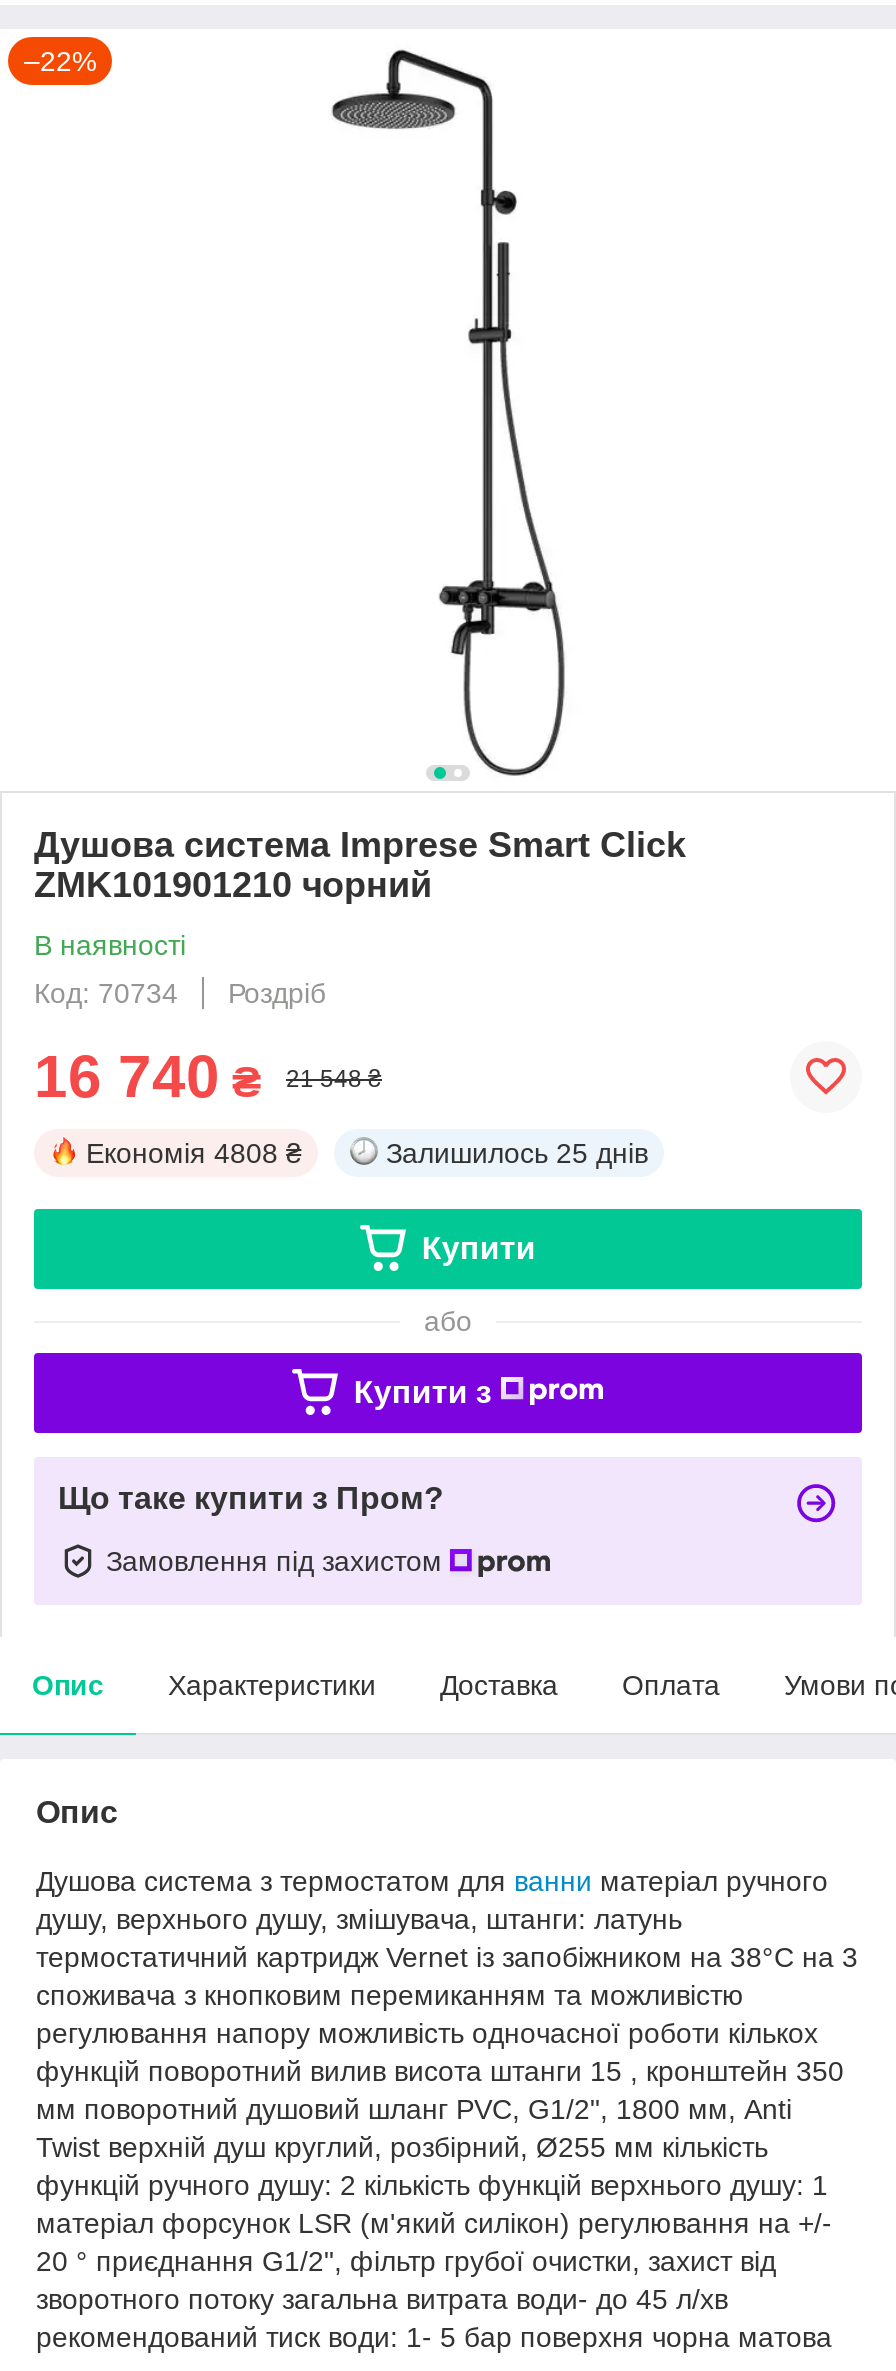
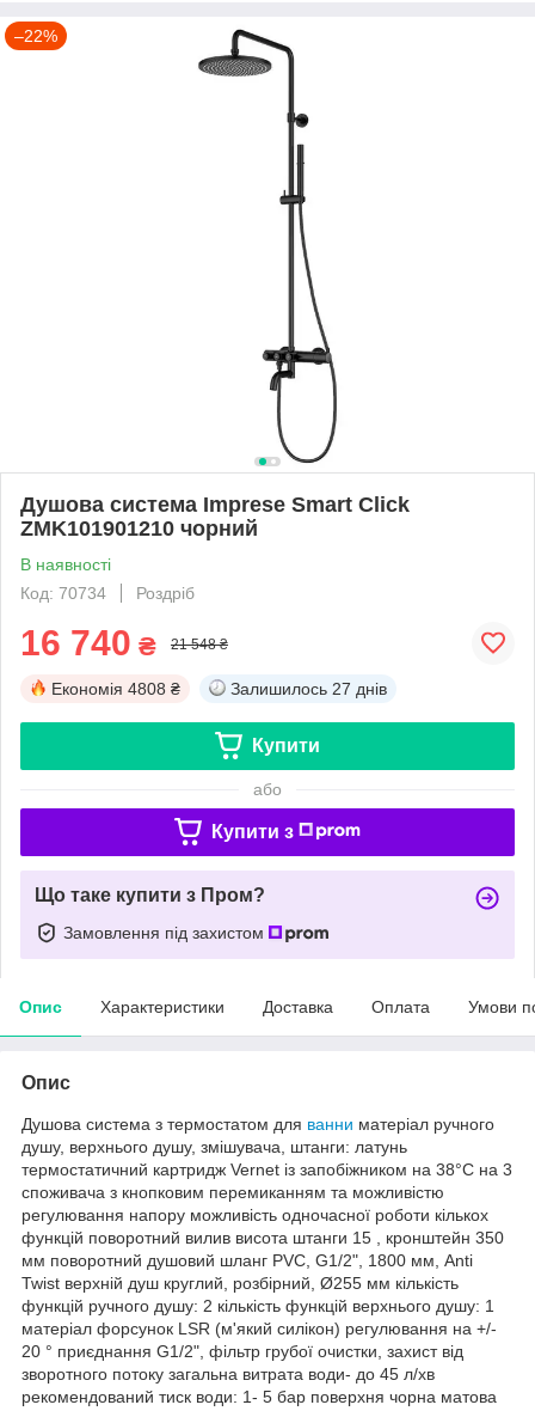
[386,1137,648,1169] Залишилось 25 днів -> [230,679,387,698] Залишилось 27 днів

